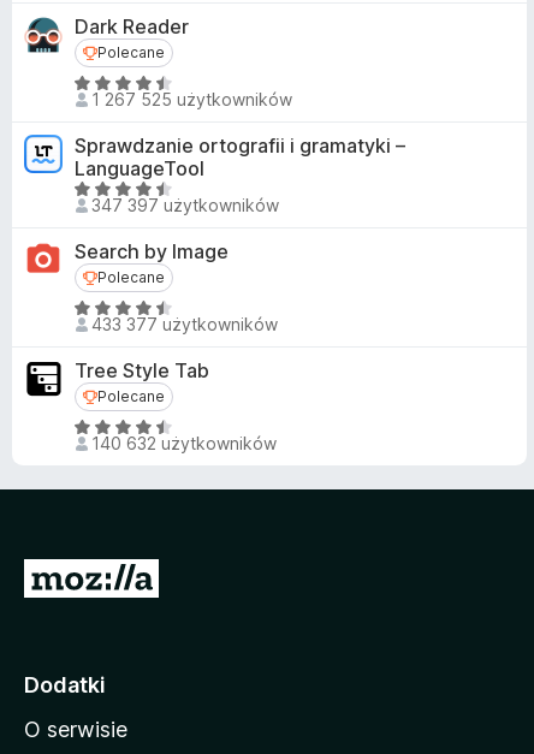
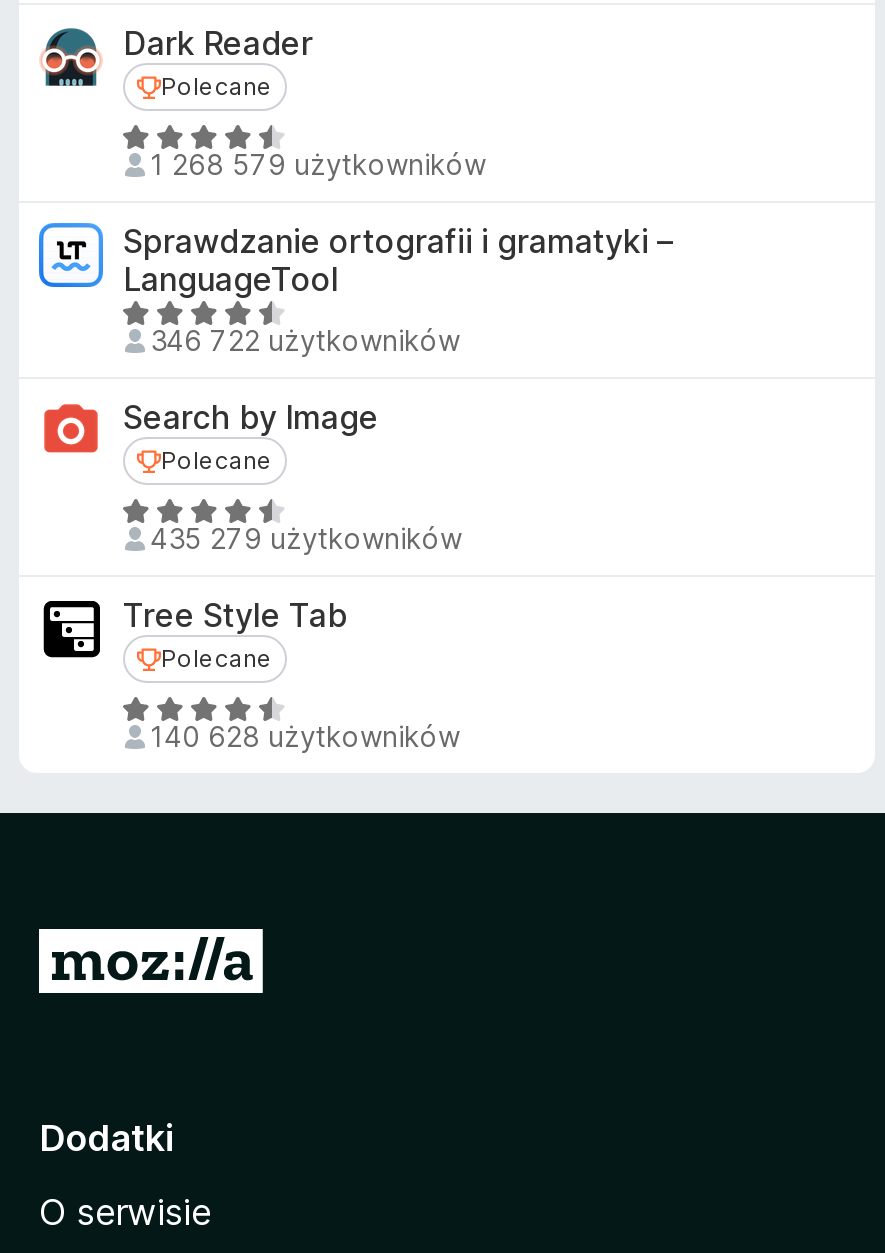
[91,89,292,109] 1 267 525 użytkowników -> [150,147,486,181] 1 268 579 użytkowników
[91,195,278,215] 347 397 użytkowników -> [150,323,460,357] 346 722 użytkowników
[91,314,277,334] 433 377 użytkowników -> [150,521,462,555] 435 279 użytkowników
[91,433,276,453] 140 632 użytkowników -> [150,719,460,753] 140 628 użytkowników

